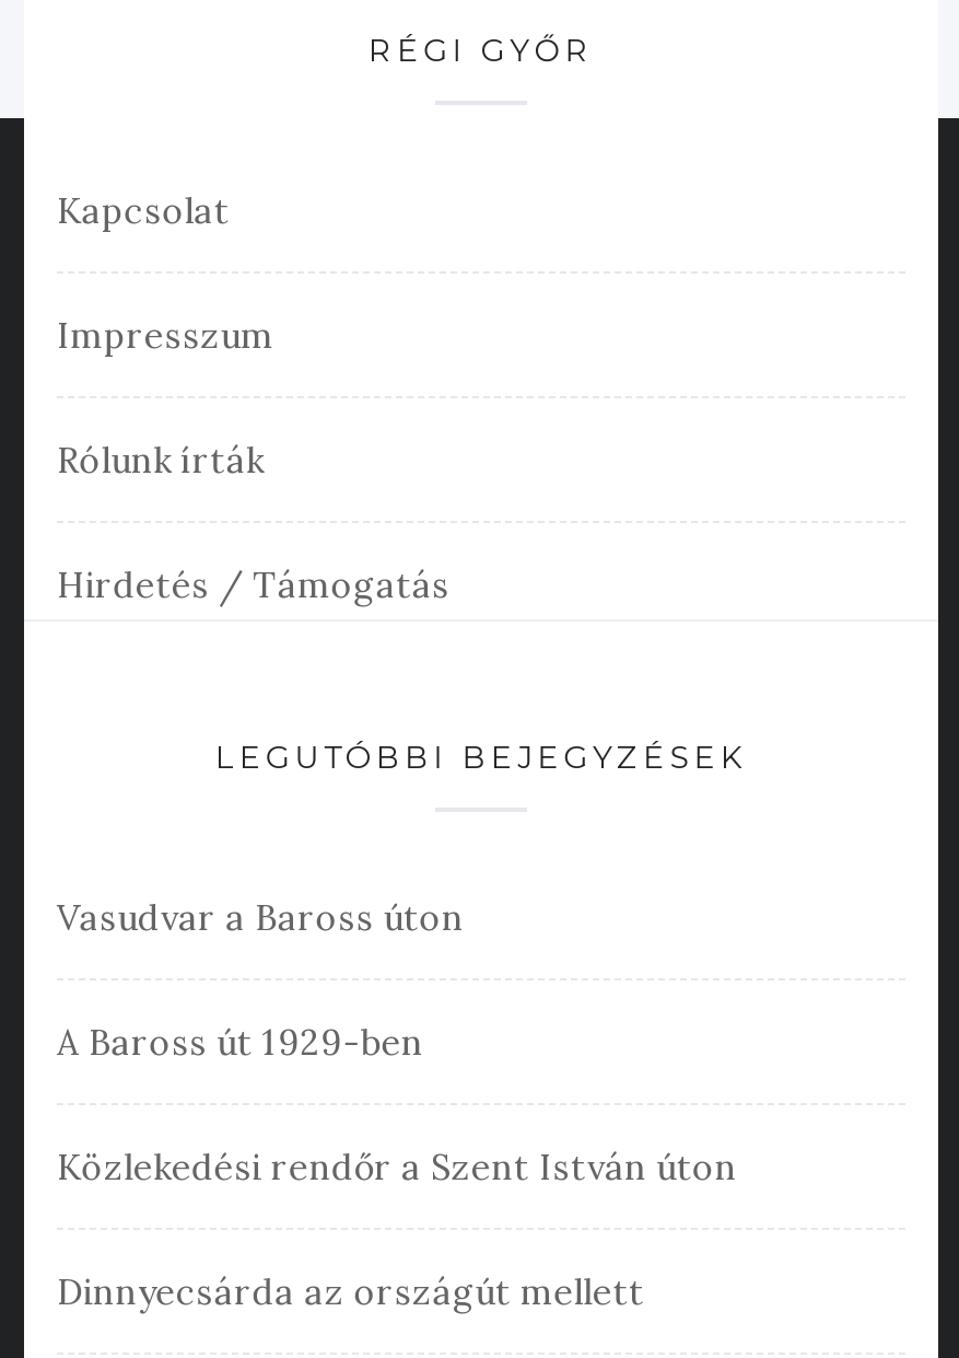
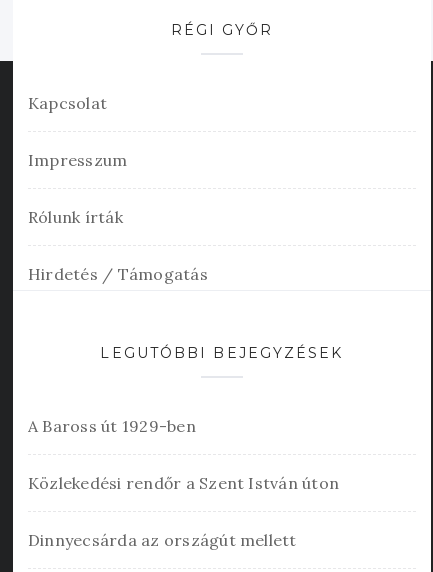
[57,896,464,939] Vasudvar a Baross úton -> none

